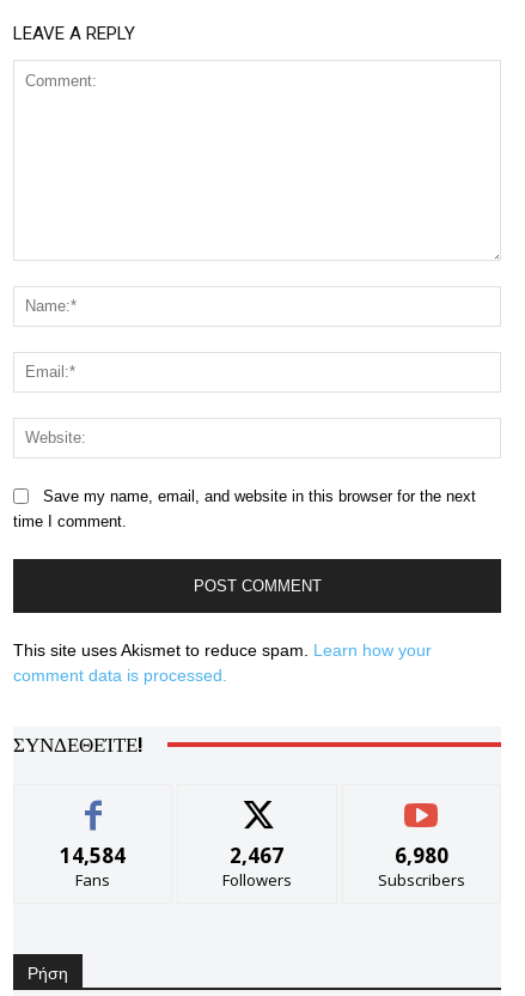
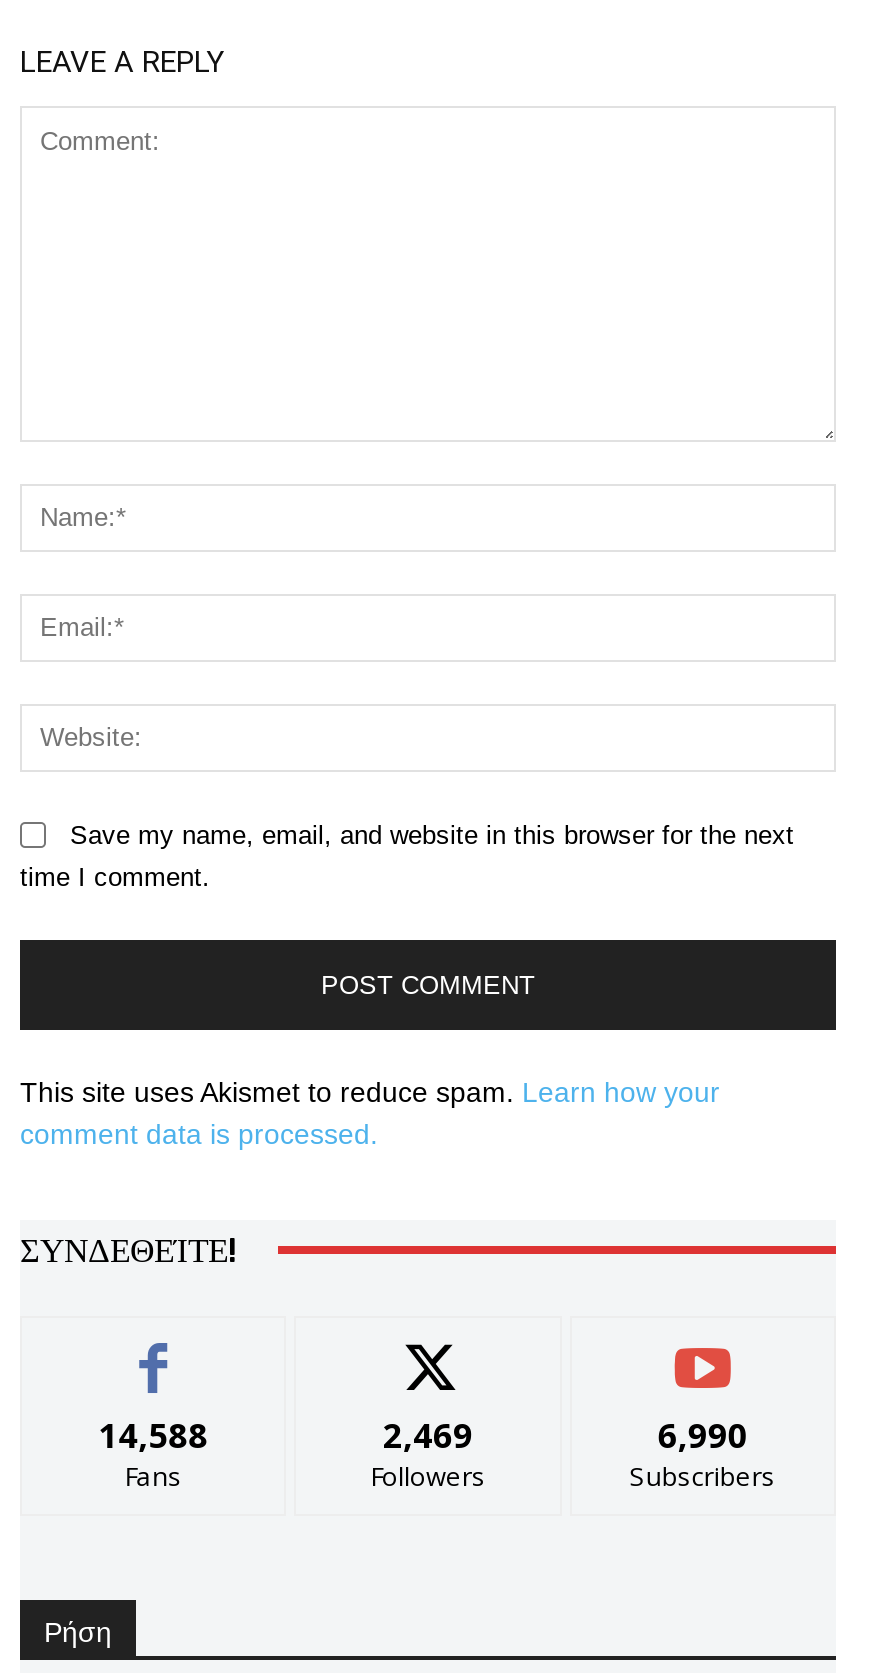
[60,841,126,869] 14,584 -> [98,1411,208,1457] 14,588
[230,841,284,869] 2,467 -> [383,1411,473,1457] 2,469
[394,841,448,869] 6,980 -> [658,1411,748,1457] 6,990

